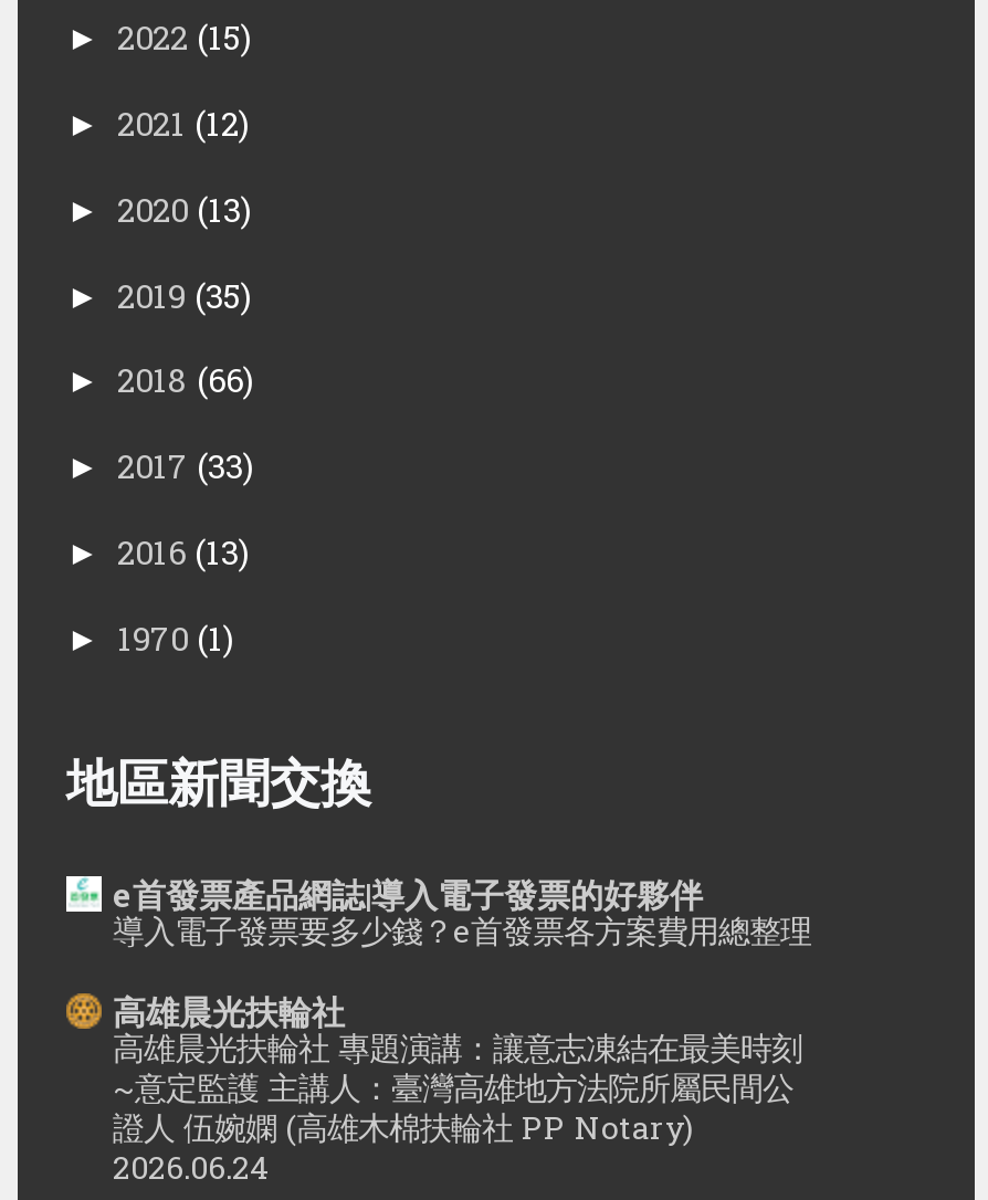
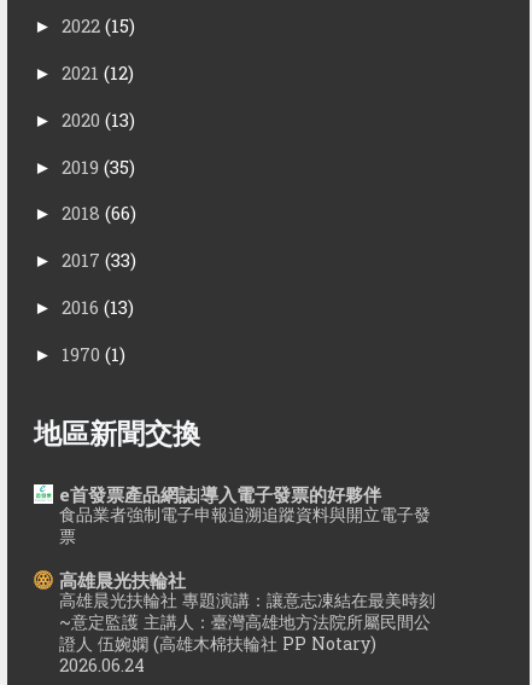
[113,910,811,952] 導入電子發票要多少錢？e首發票各方案費用總整理 -> [59,503,431,548] 食品業者強制電子申報追溯追蹤資料與開立電子發 | 票

